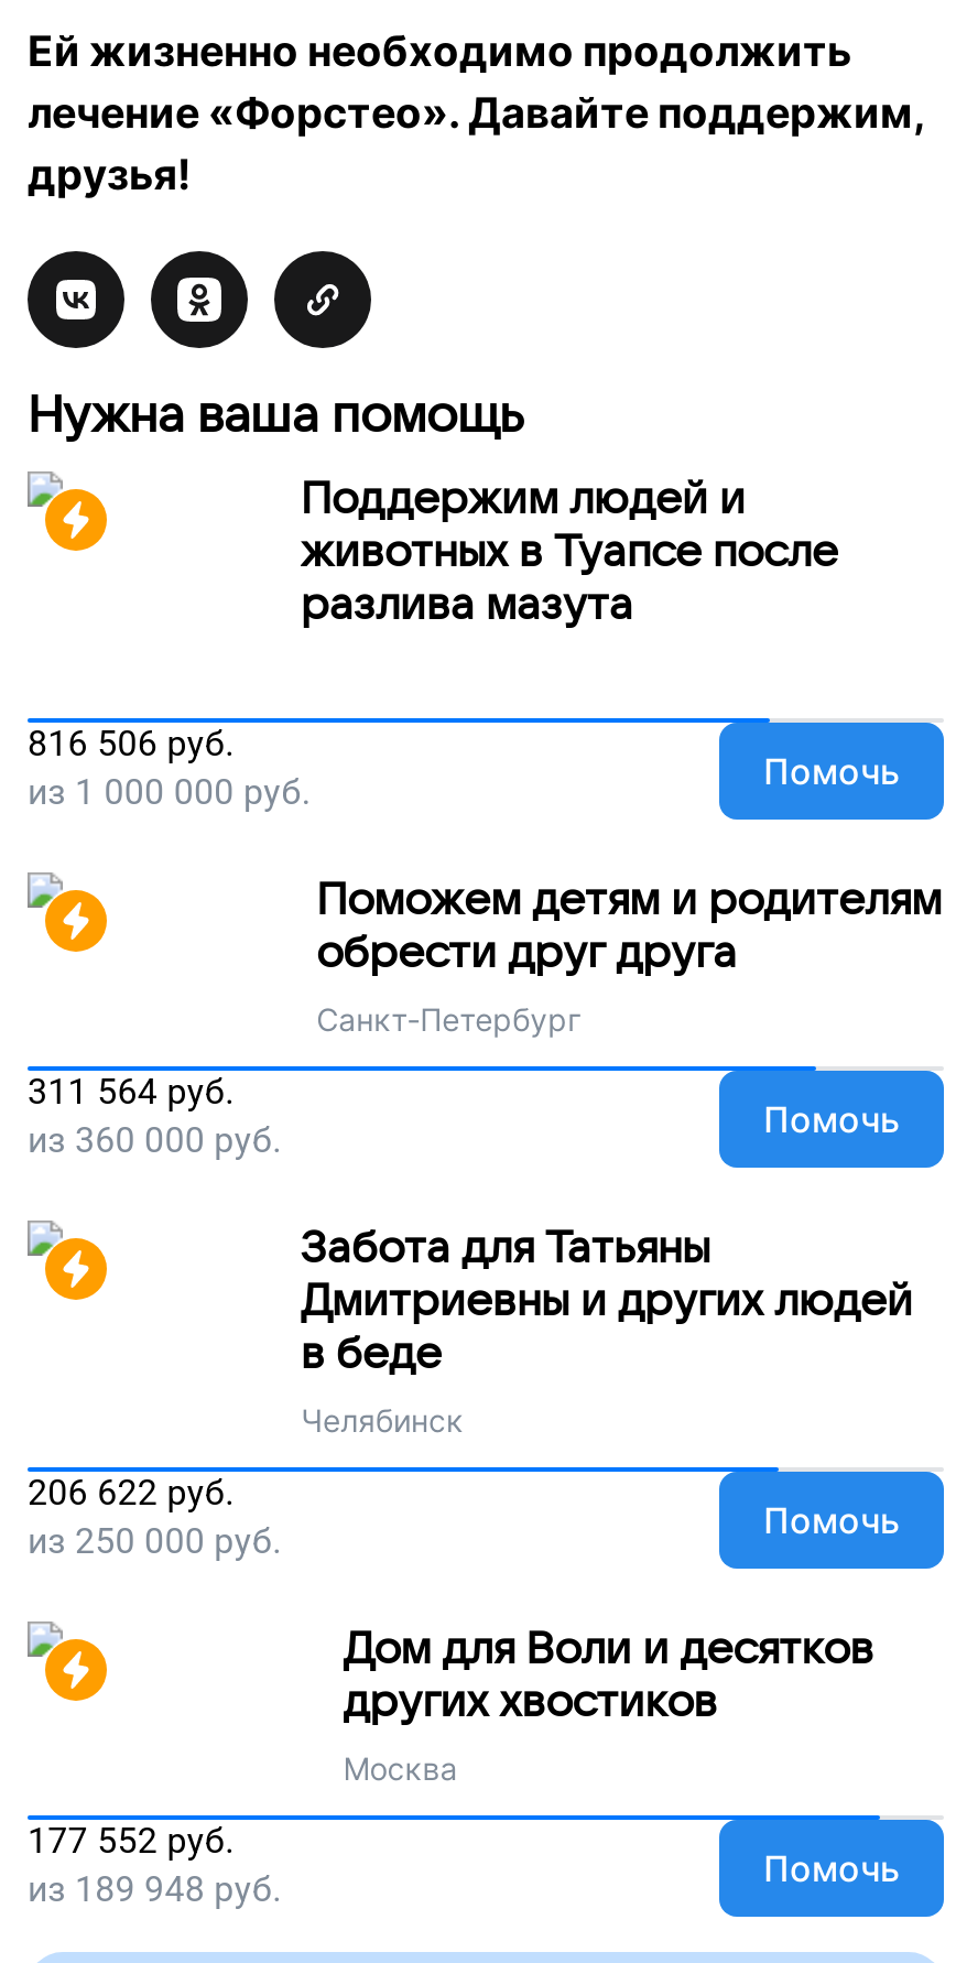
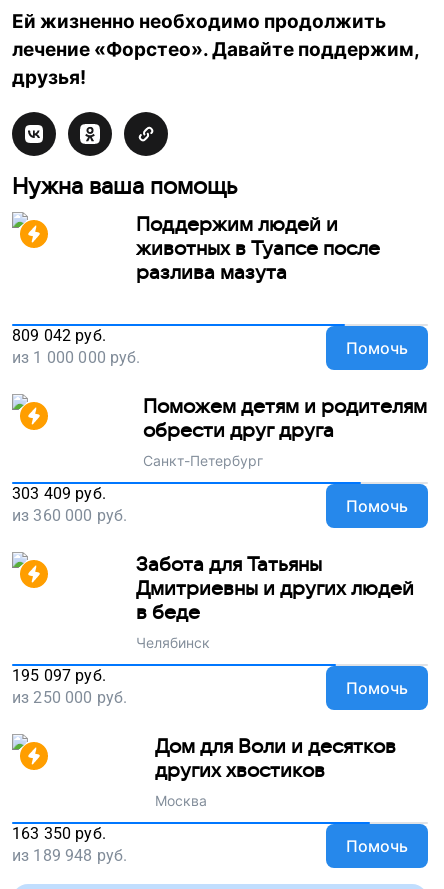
[28,723,234,764] 816 506 руб. -> [12,326,106,345] 809 042 руб.
[28,1071,234,1113] 311 564 руб. -> [12,484,106,503] 303 409 руб.
[28,1472,234,1514] 206 622 руб. -> [12,666,106,685] 195 097 руб.
[28,1820,234,1862] 177 552 руб. -> [12,824,106,843] 163 350 руб.

